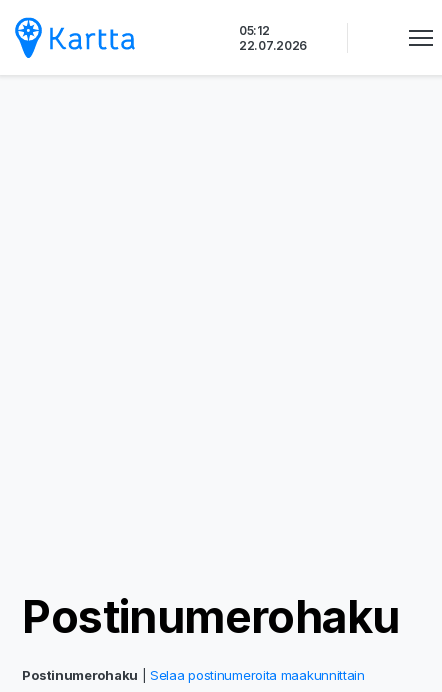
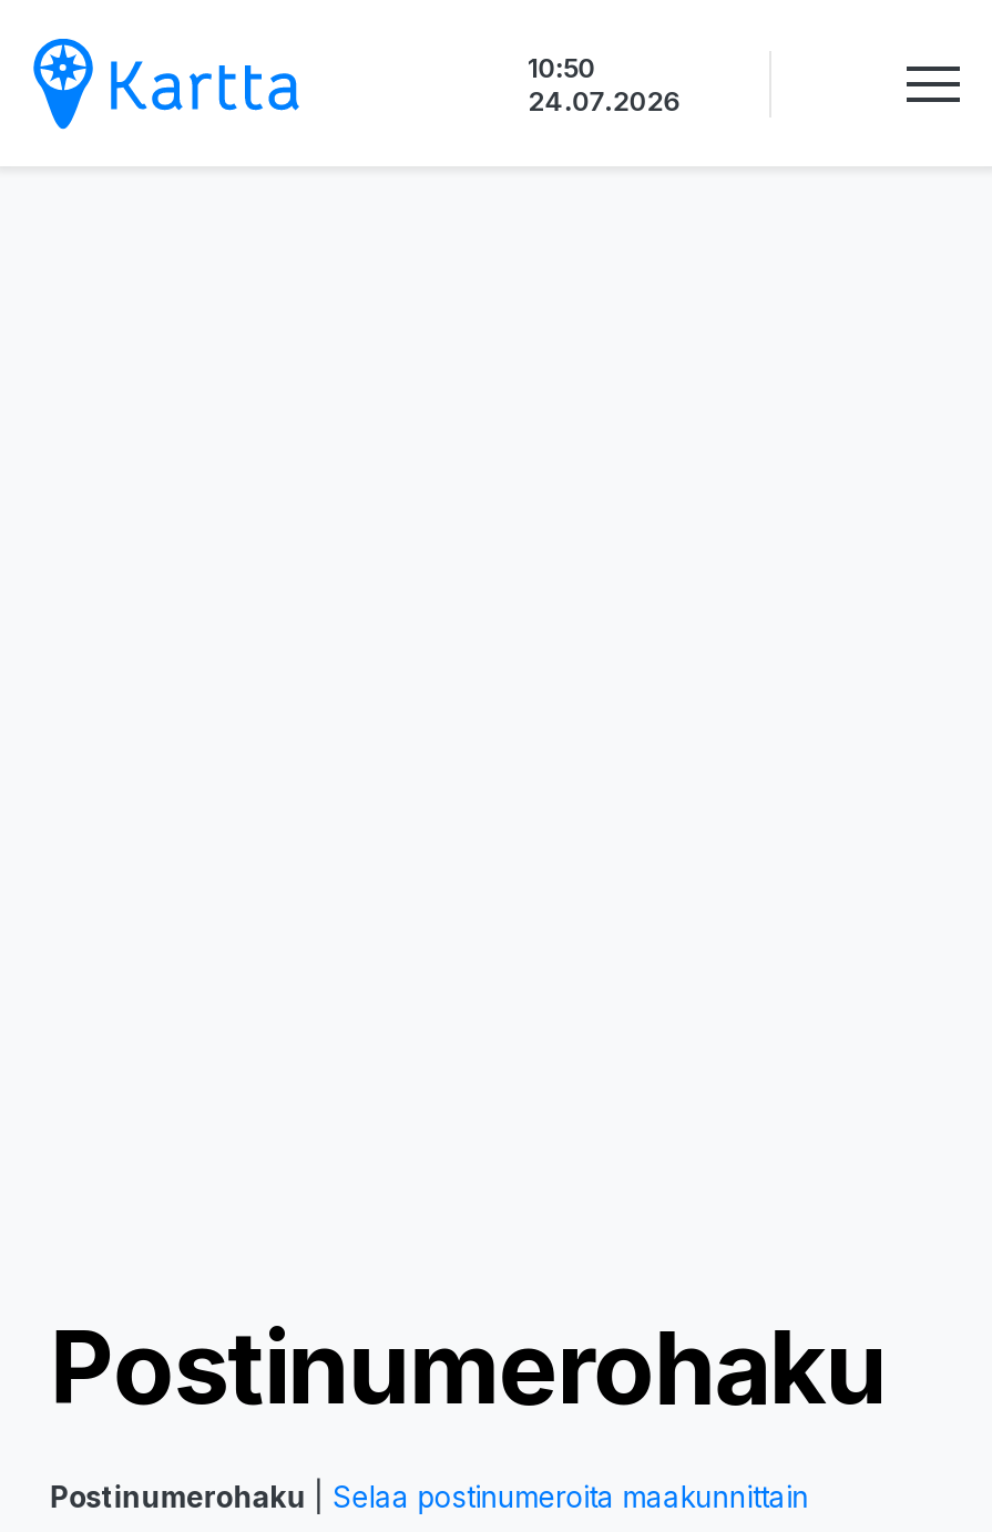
[239,22,269,37] 05:12 -> [528,50,595,83] 10:50
[239,37,307,52] 22.07.2026 -> [528,83,681,116] 24.07.2026

